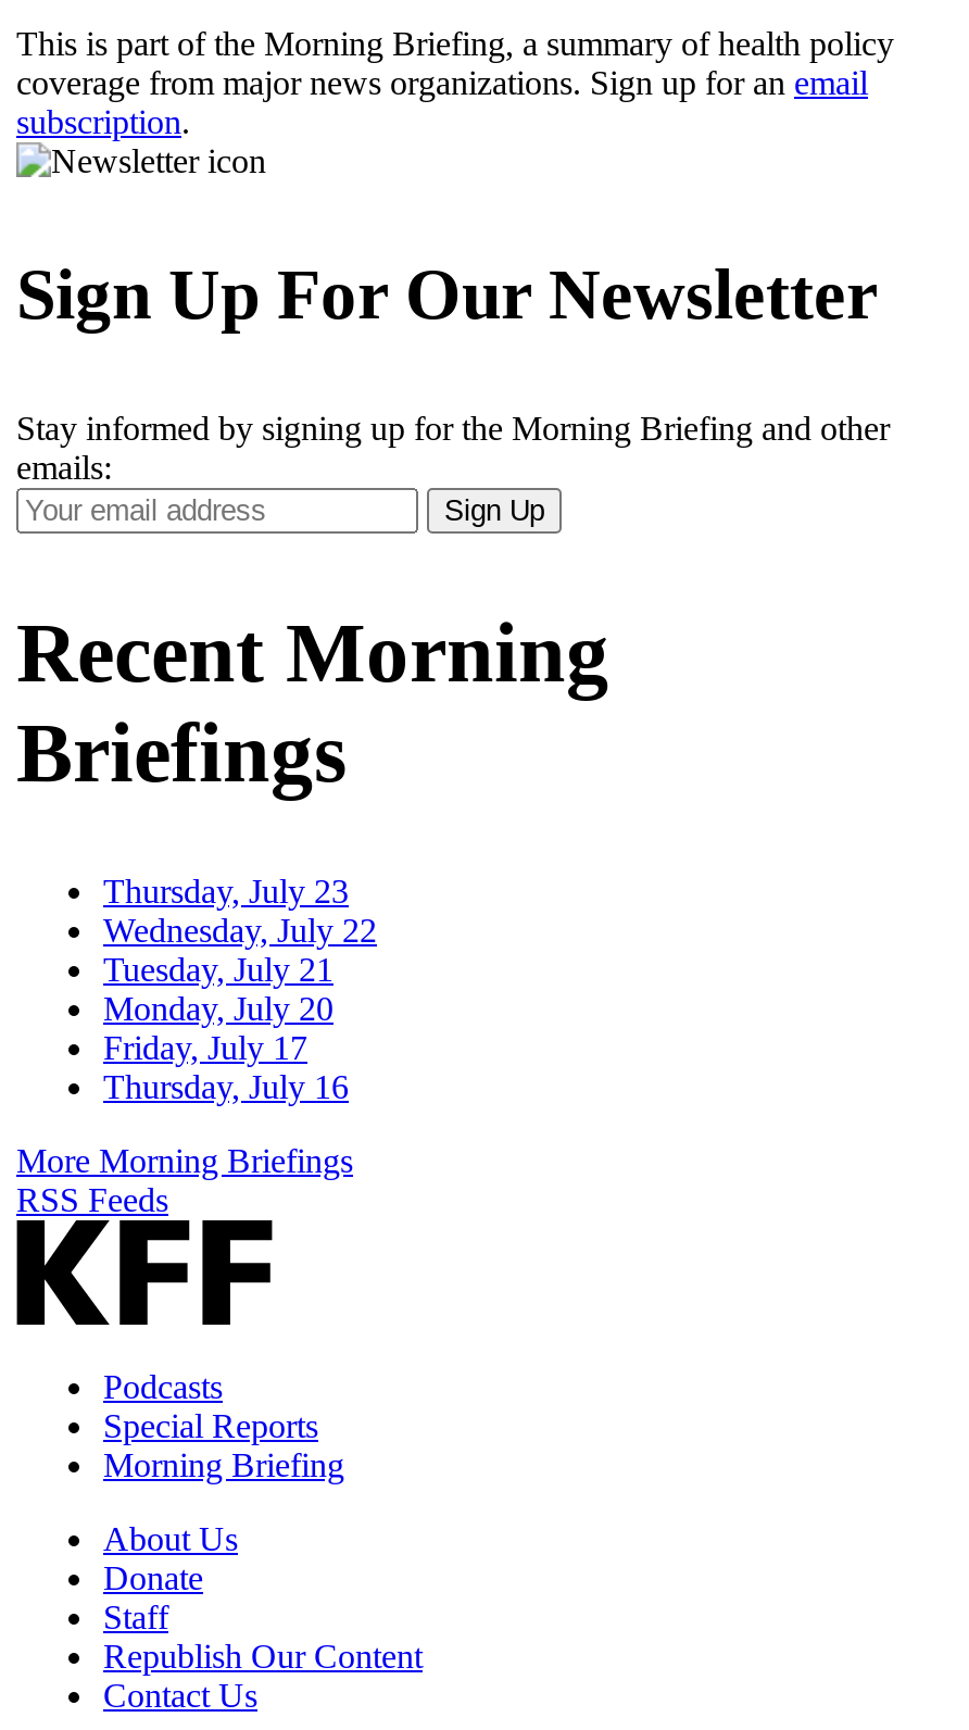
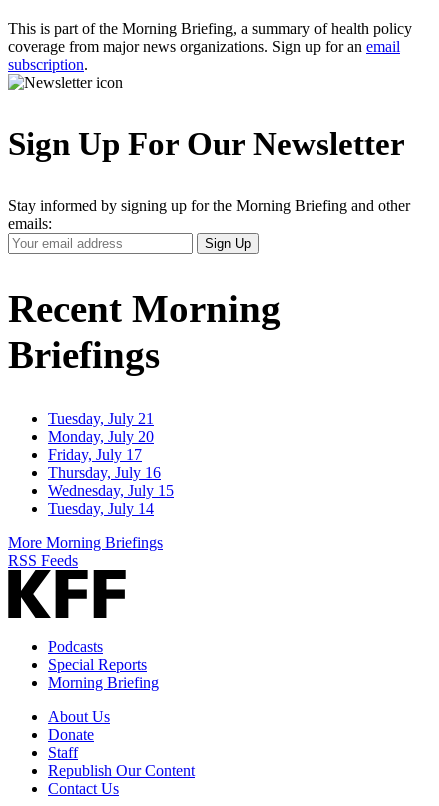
[103,873,377,949] Thursday, July 23 | Wednesday, July 22 -> none
moved [103,951,349,1106] -> [48,410,161,481]: Tuesday, July 21 | Monday, July 20 | Friday, July 17 | Thursday, July 16
none -> [48,482,174,517] Wednesday, July 15 | Tuesday, July 14

